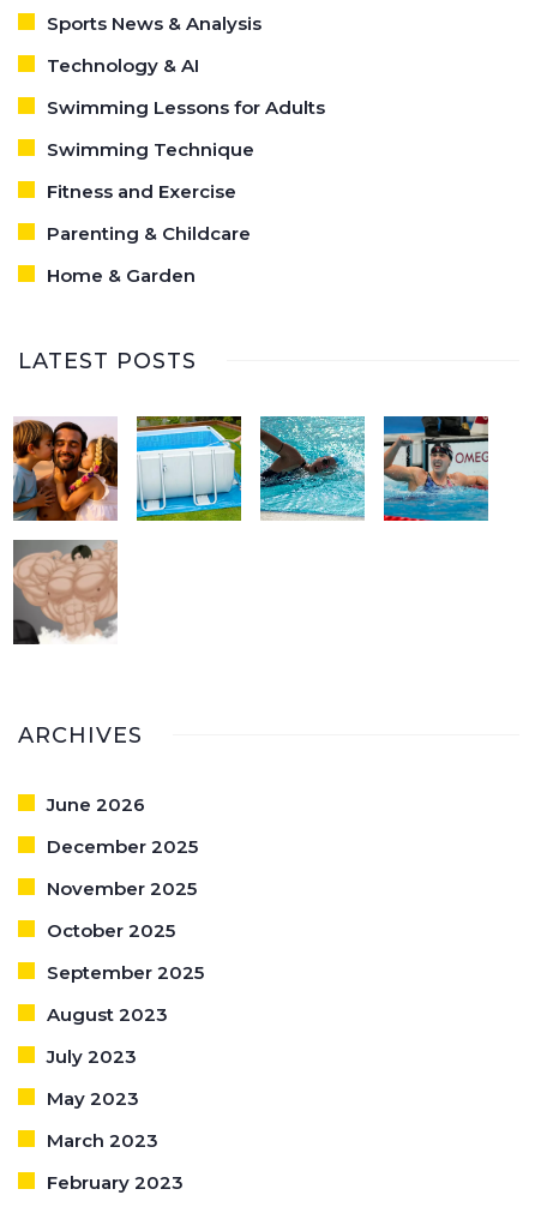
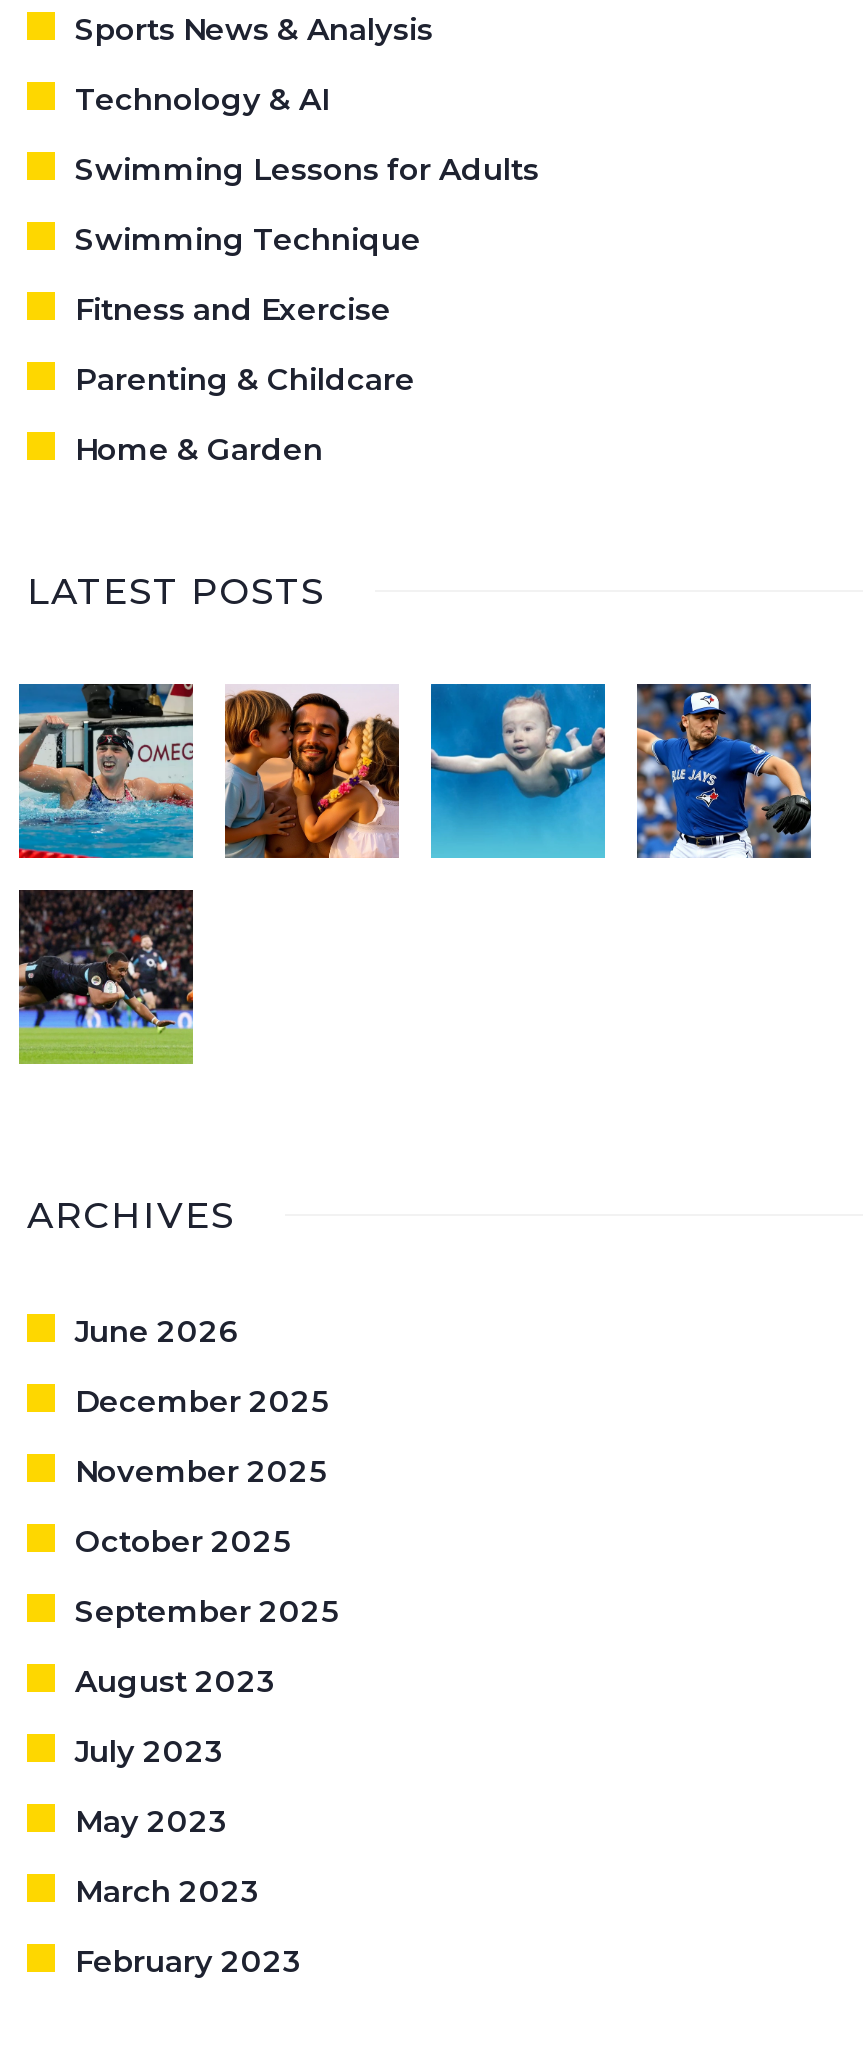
[12,416,119,522] [image] -> [17,682,195,860] [image]
[136,415,242,522] [image] -> [223,684,401,860] [image]
[259,415,366,521] [image] -> [429,684,607,860] [image]
[383,415,489,522] [image] -> [635,682,813,860] [image]
[12,540,119,645] [image] -> [17,890,195,1066] [image]

